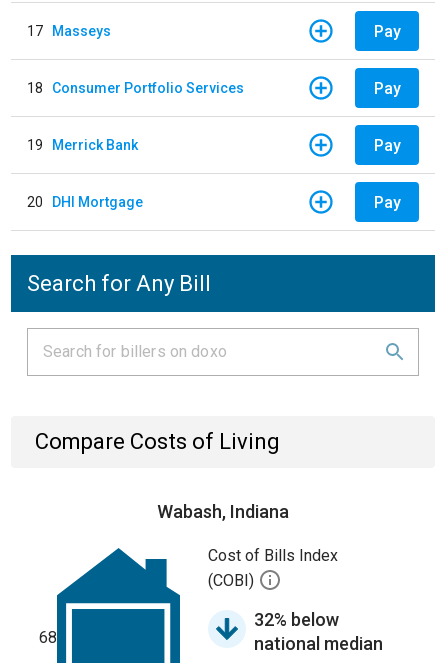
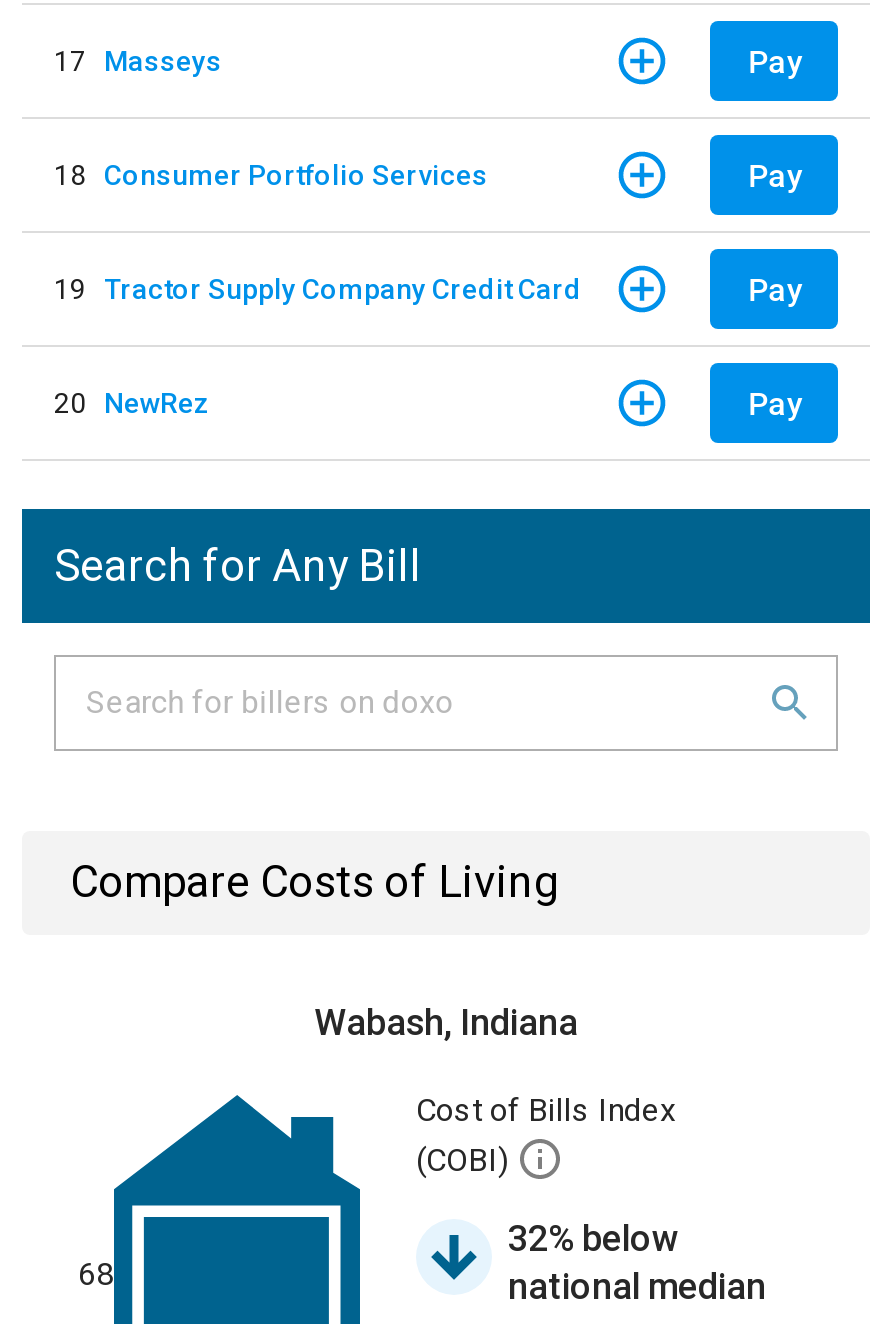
[27,136,138,152] 19 Merrick Bank -> [54,272,582,304] 19 Tractor Supply Company Credit Card
[27,193,143,209] 20 DHI Mortgage -> [54,386,210,418] 20 NewRez

